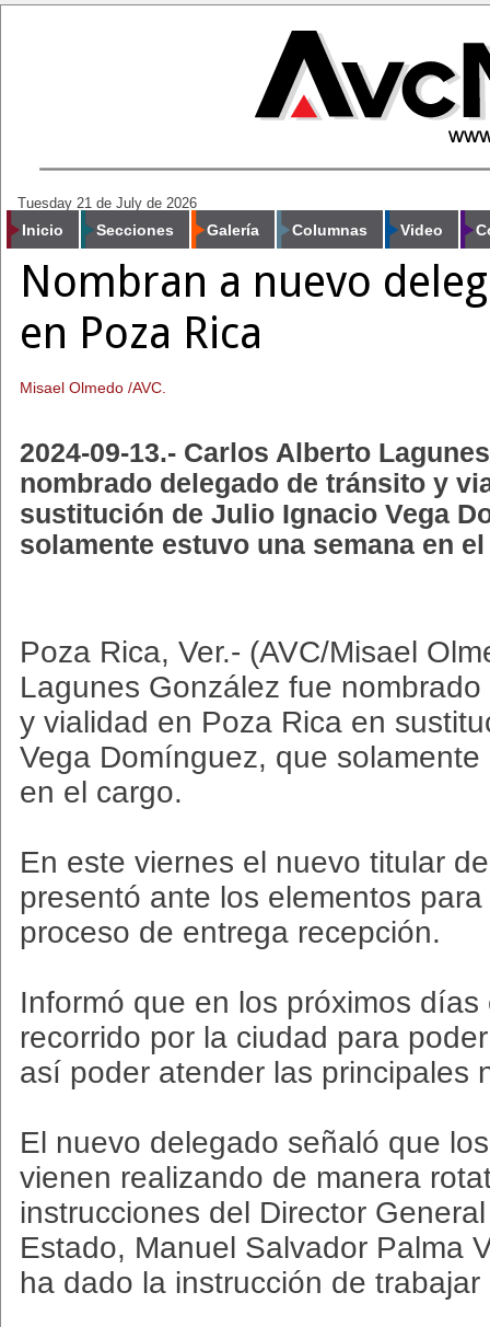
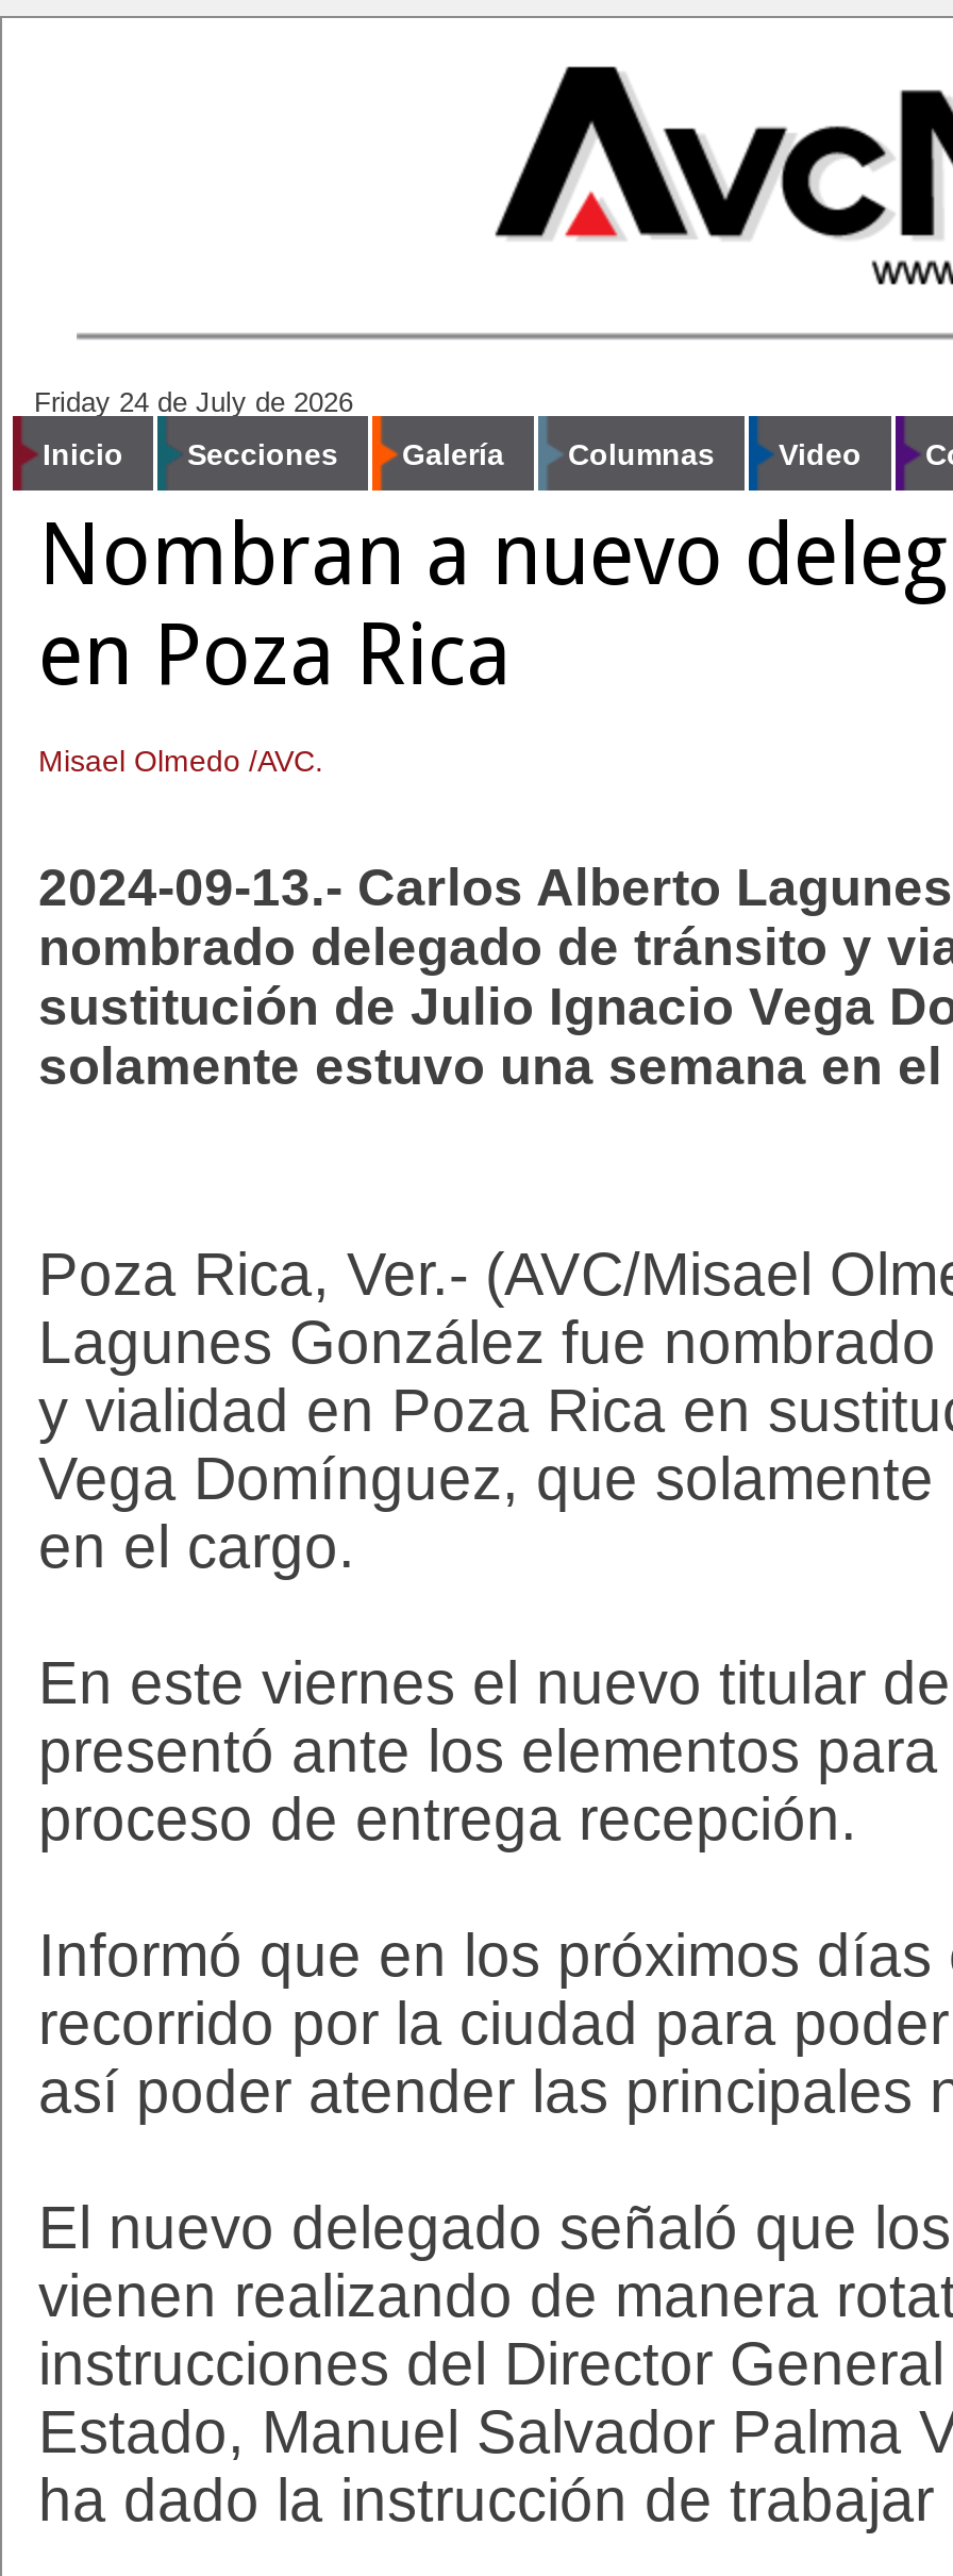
[17,195,197,211] Tuesday 21 de July de 2026 -> [34,386,353,418] Friday 24 de July de 2026

